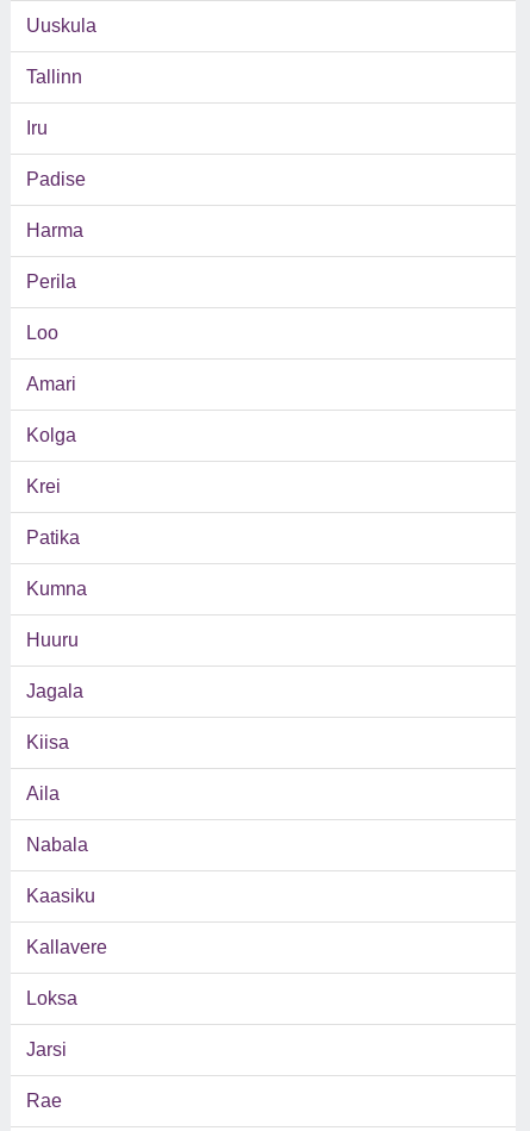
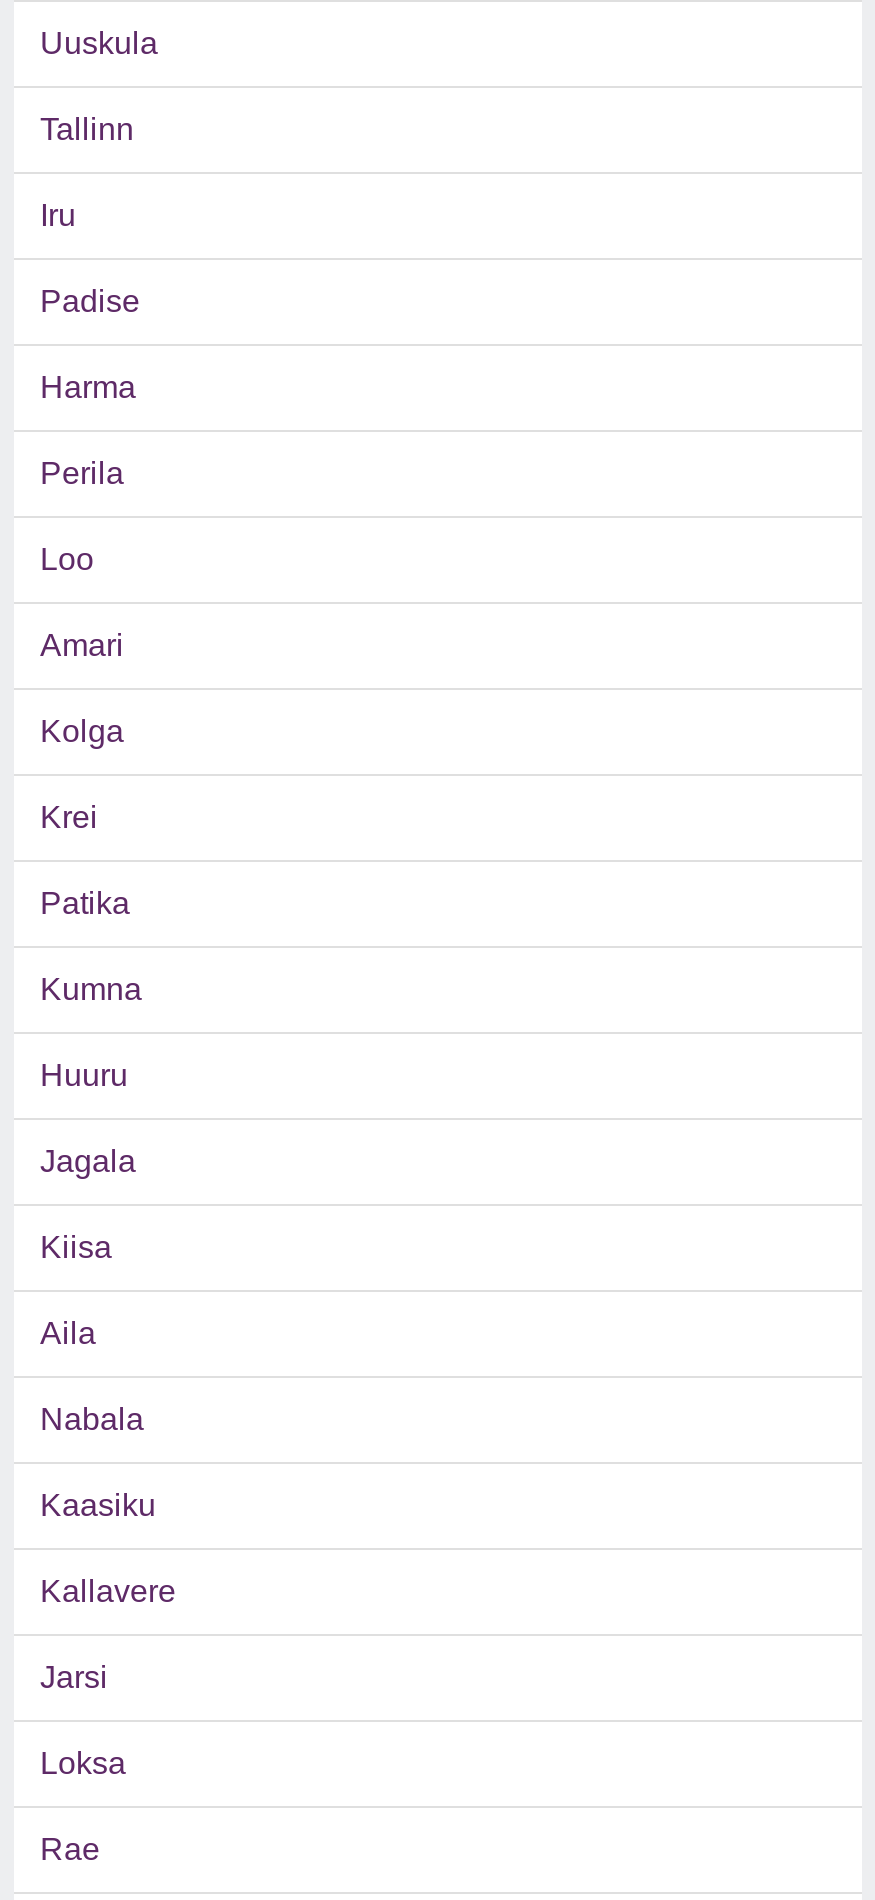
moved [26,988,77,1009] -> [40,1746,126,1780]: Loksa
moved [26,1040,67,1060] -> [40,1660,108,1694]: Jarsi

